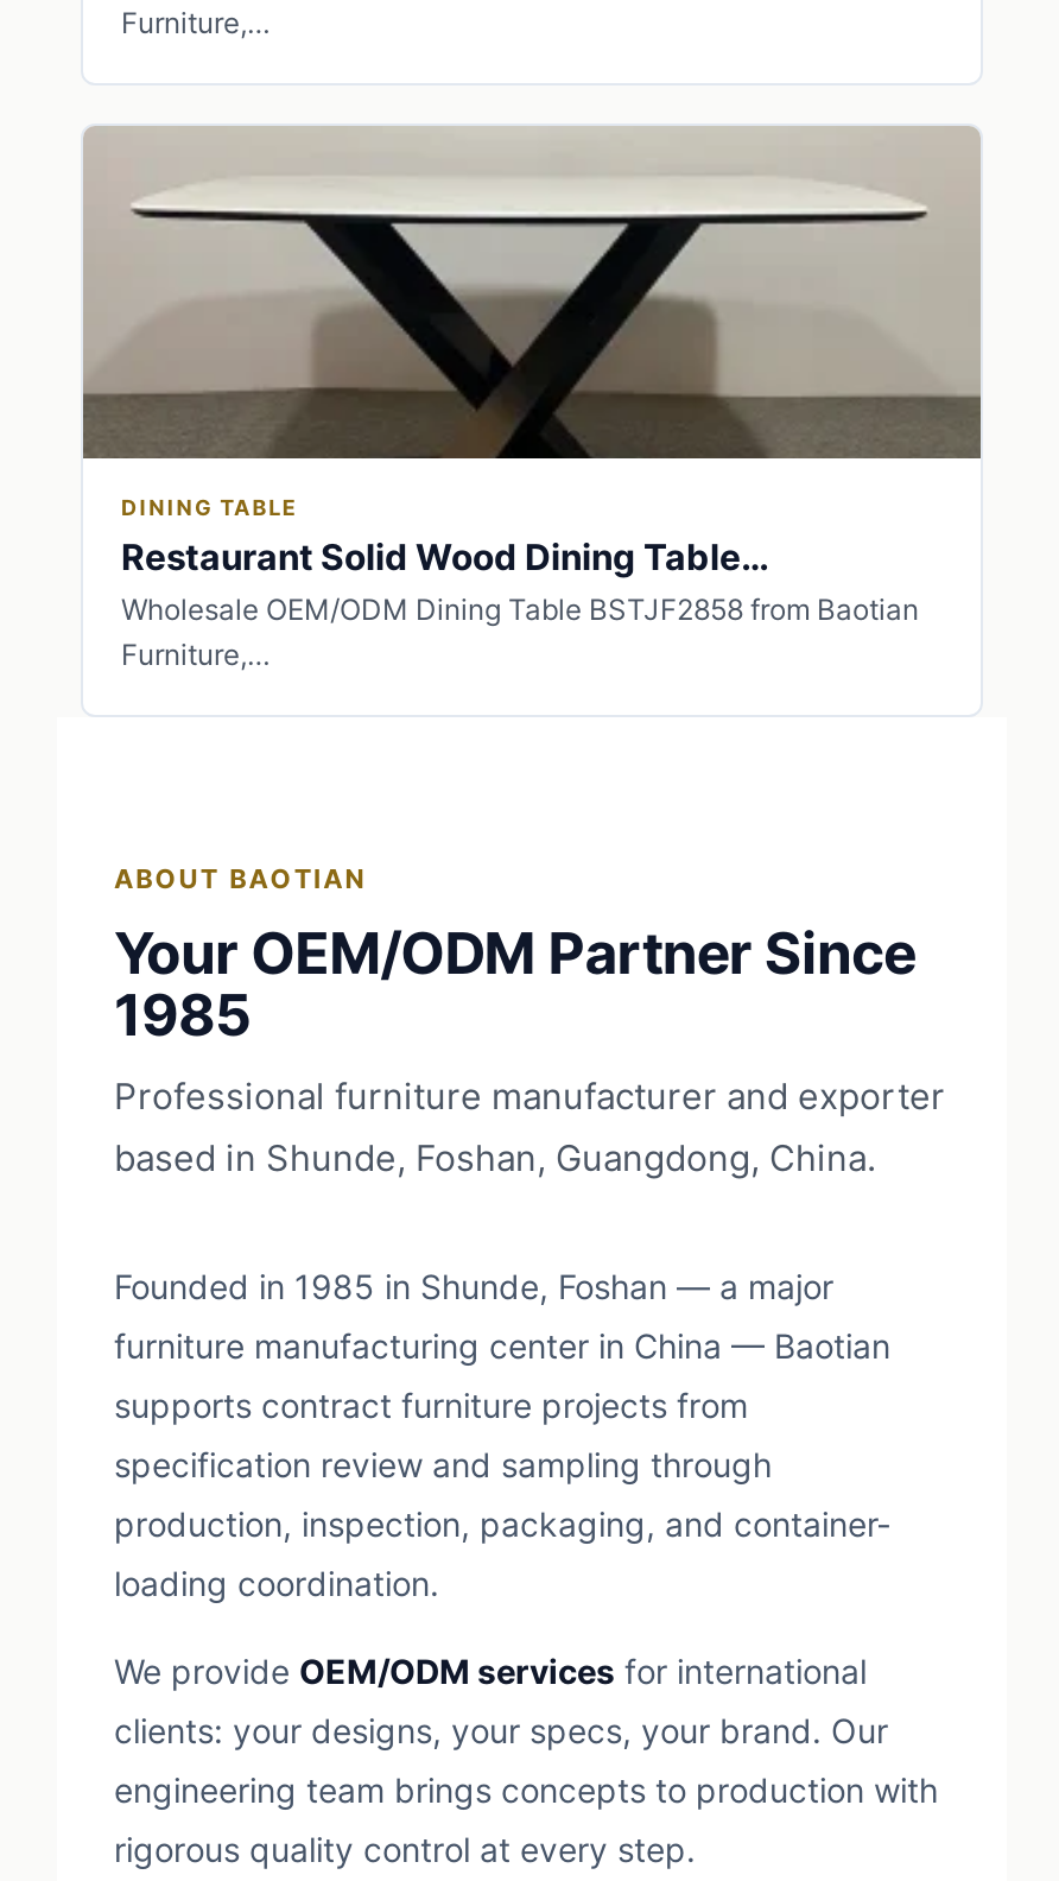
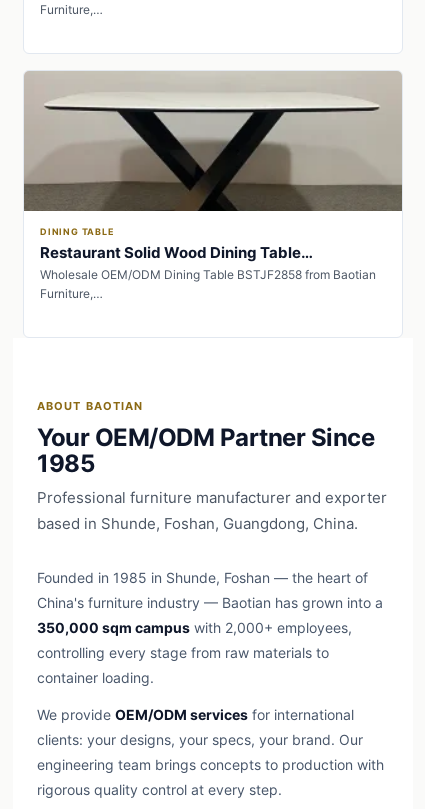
moved [114,862,945,1180] -> [37,399,387,533]: ABOUT BAOTIAN | Your OEM/ODM Partner Since | 1985 | Professional furniture manufacturer and exporter | based in Shunde, Foshan, Guangdong, China.
[114,1266,890,1603] Founded in 1985 in Shunde, Foshan — a major | furniture manufacturing center in China — Baotian | supports contract furniture projects from | specification review and sampling through | production, inspection, packaging, and container- | loading coordination. -> [37,569,383,686] Founded in 1985 in Shunde, Foshan — the heart of | China's furniture industry — Baotian has grown into a | 350,000 sqm campus with 2,000+ employees, | controlling every stage from raw materials to | container loading.

